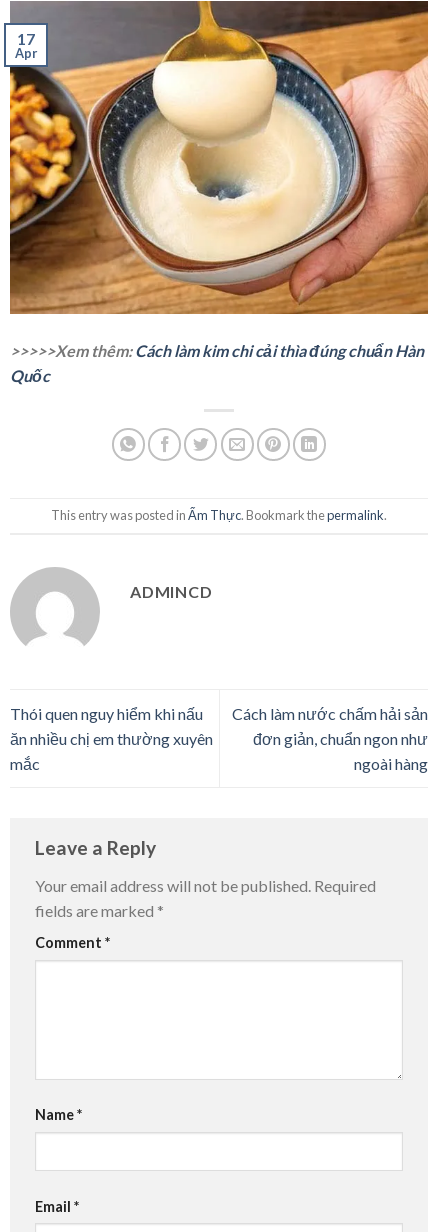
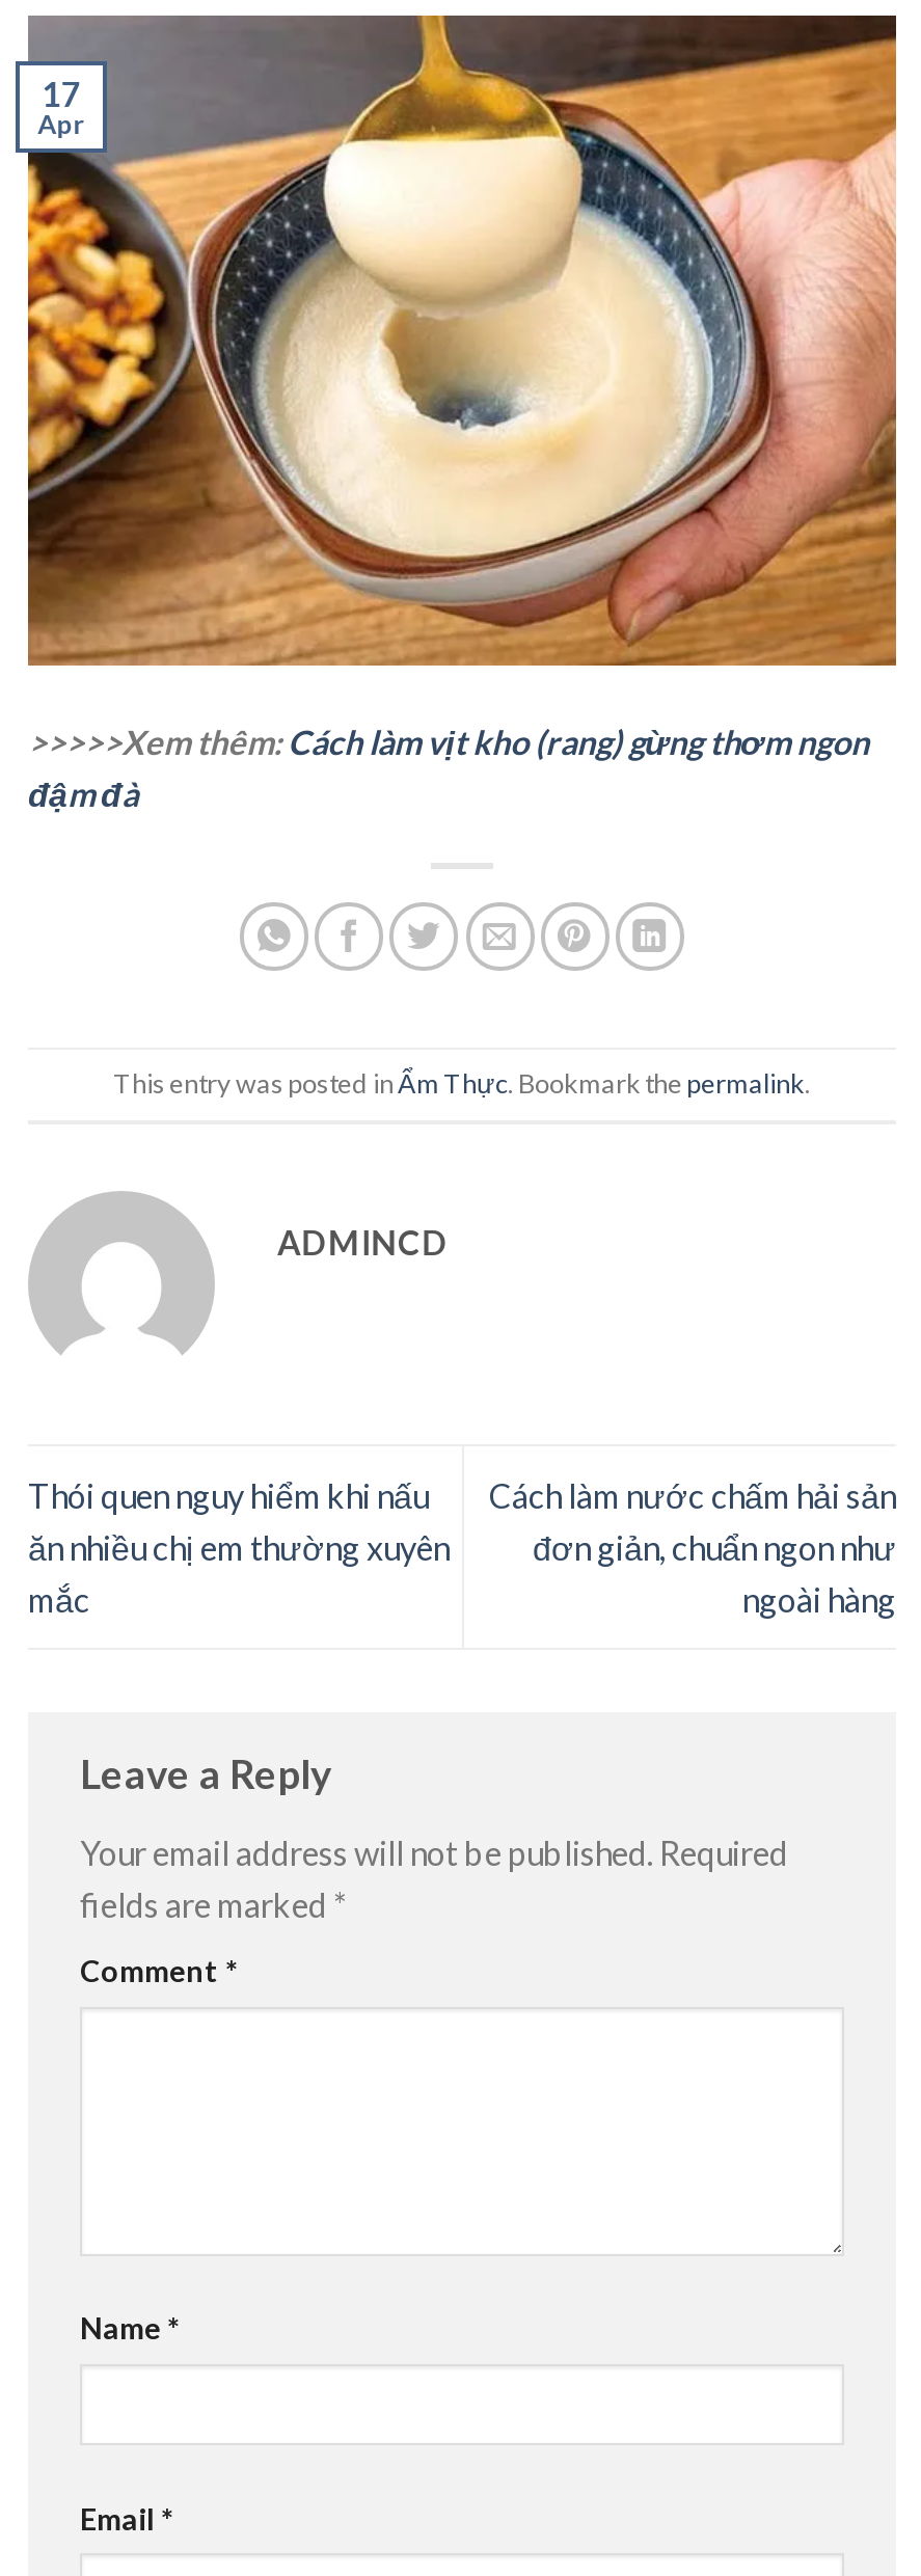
[10,341,424,385] >>>>>Xem thêm: Cách làm kim chi cải thìa đúng chuẩn Hàn | Quốc -> [28,722,869,813] >>>>>Xem thêm: Cách làm vịt kho (rang) gừng thơm ngon | đậm đà

